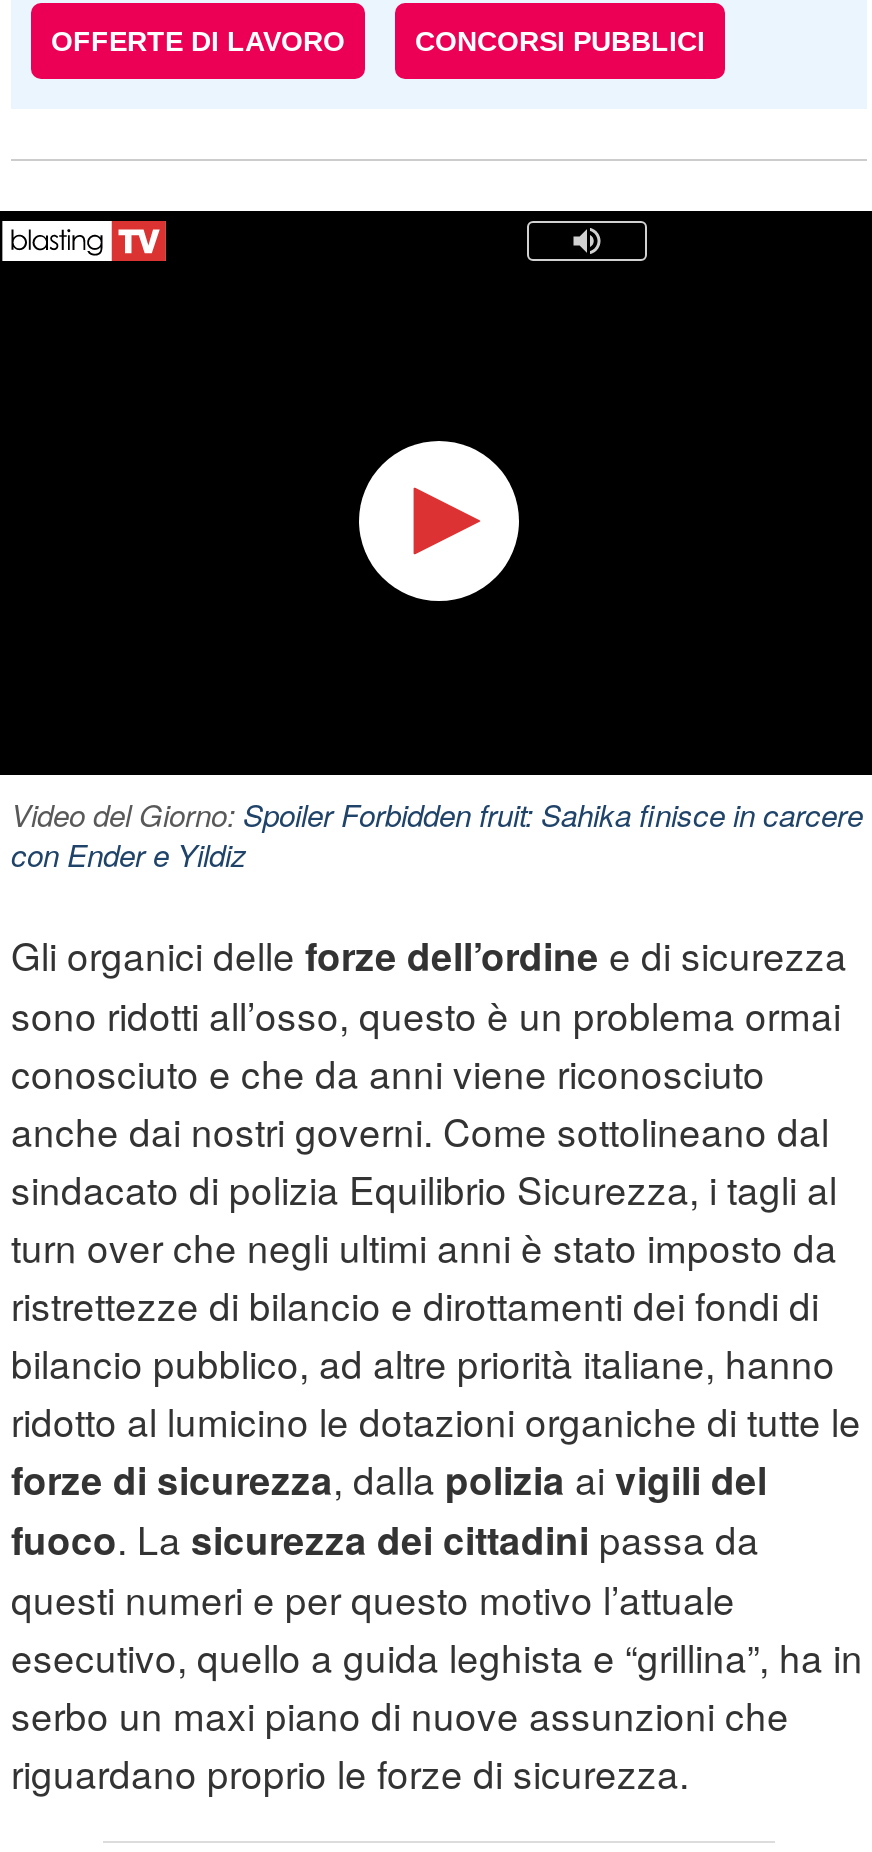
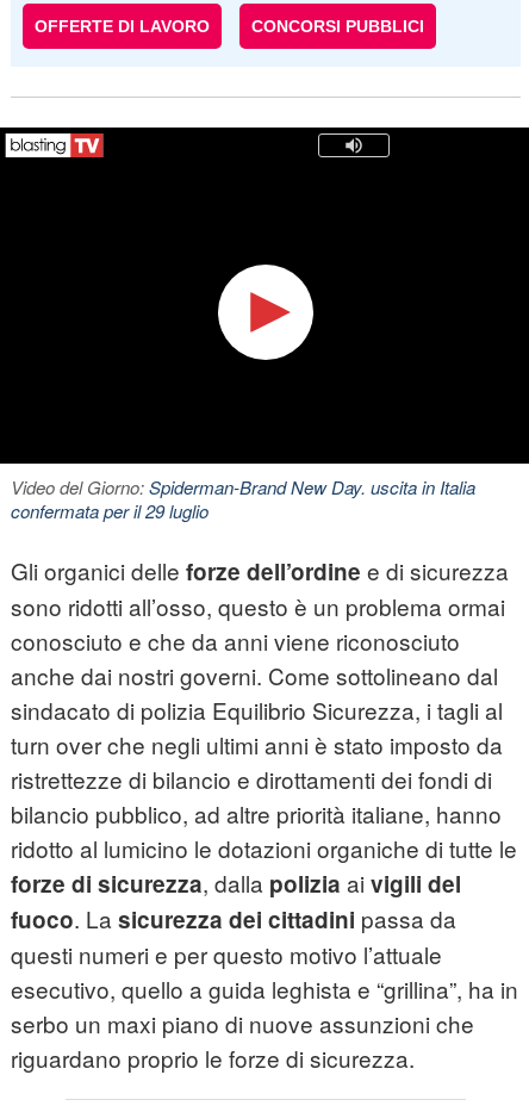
[11,794,863,876] Video del Giorno: Spoiler Forbidden fruit: Sahika finisce in carcere | con Ender e Yildiz -> [11,475,475,524] Video del Giorno: Spiderman-Brand New Day. uscita in Italia | confermata per il 29 luglio

